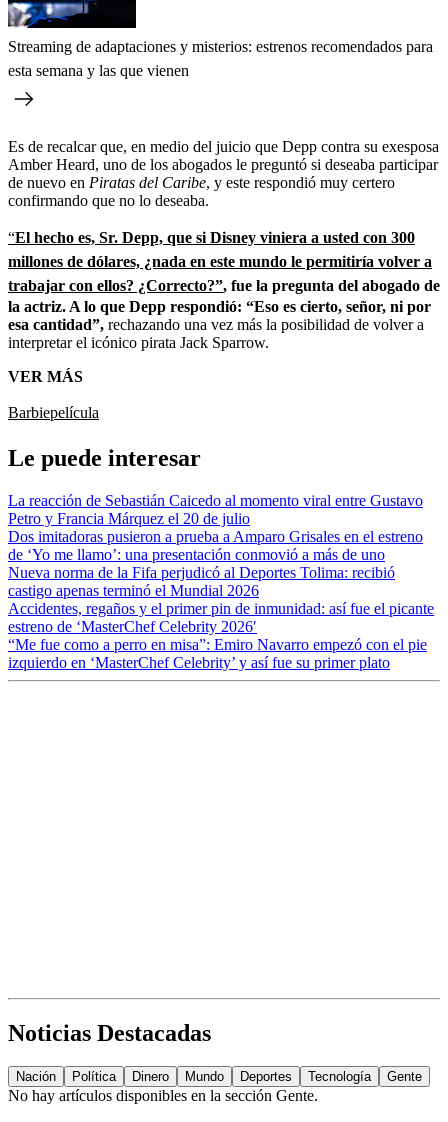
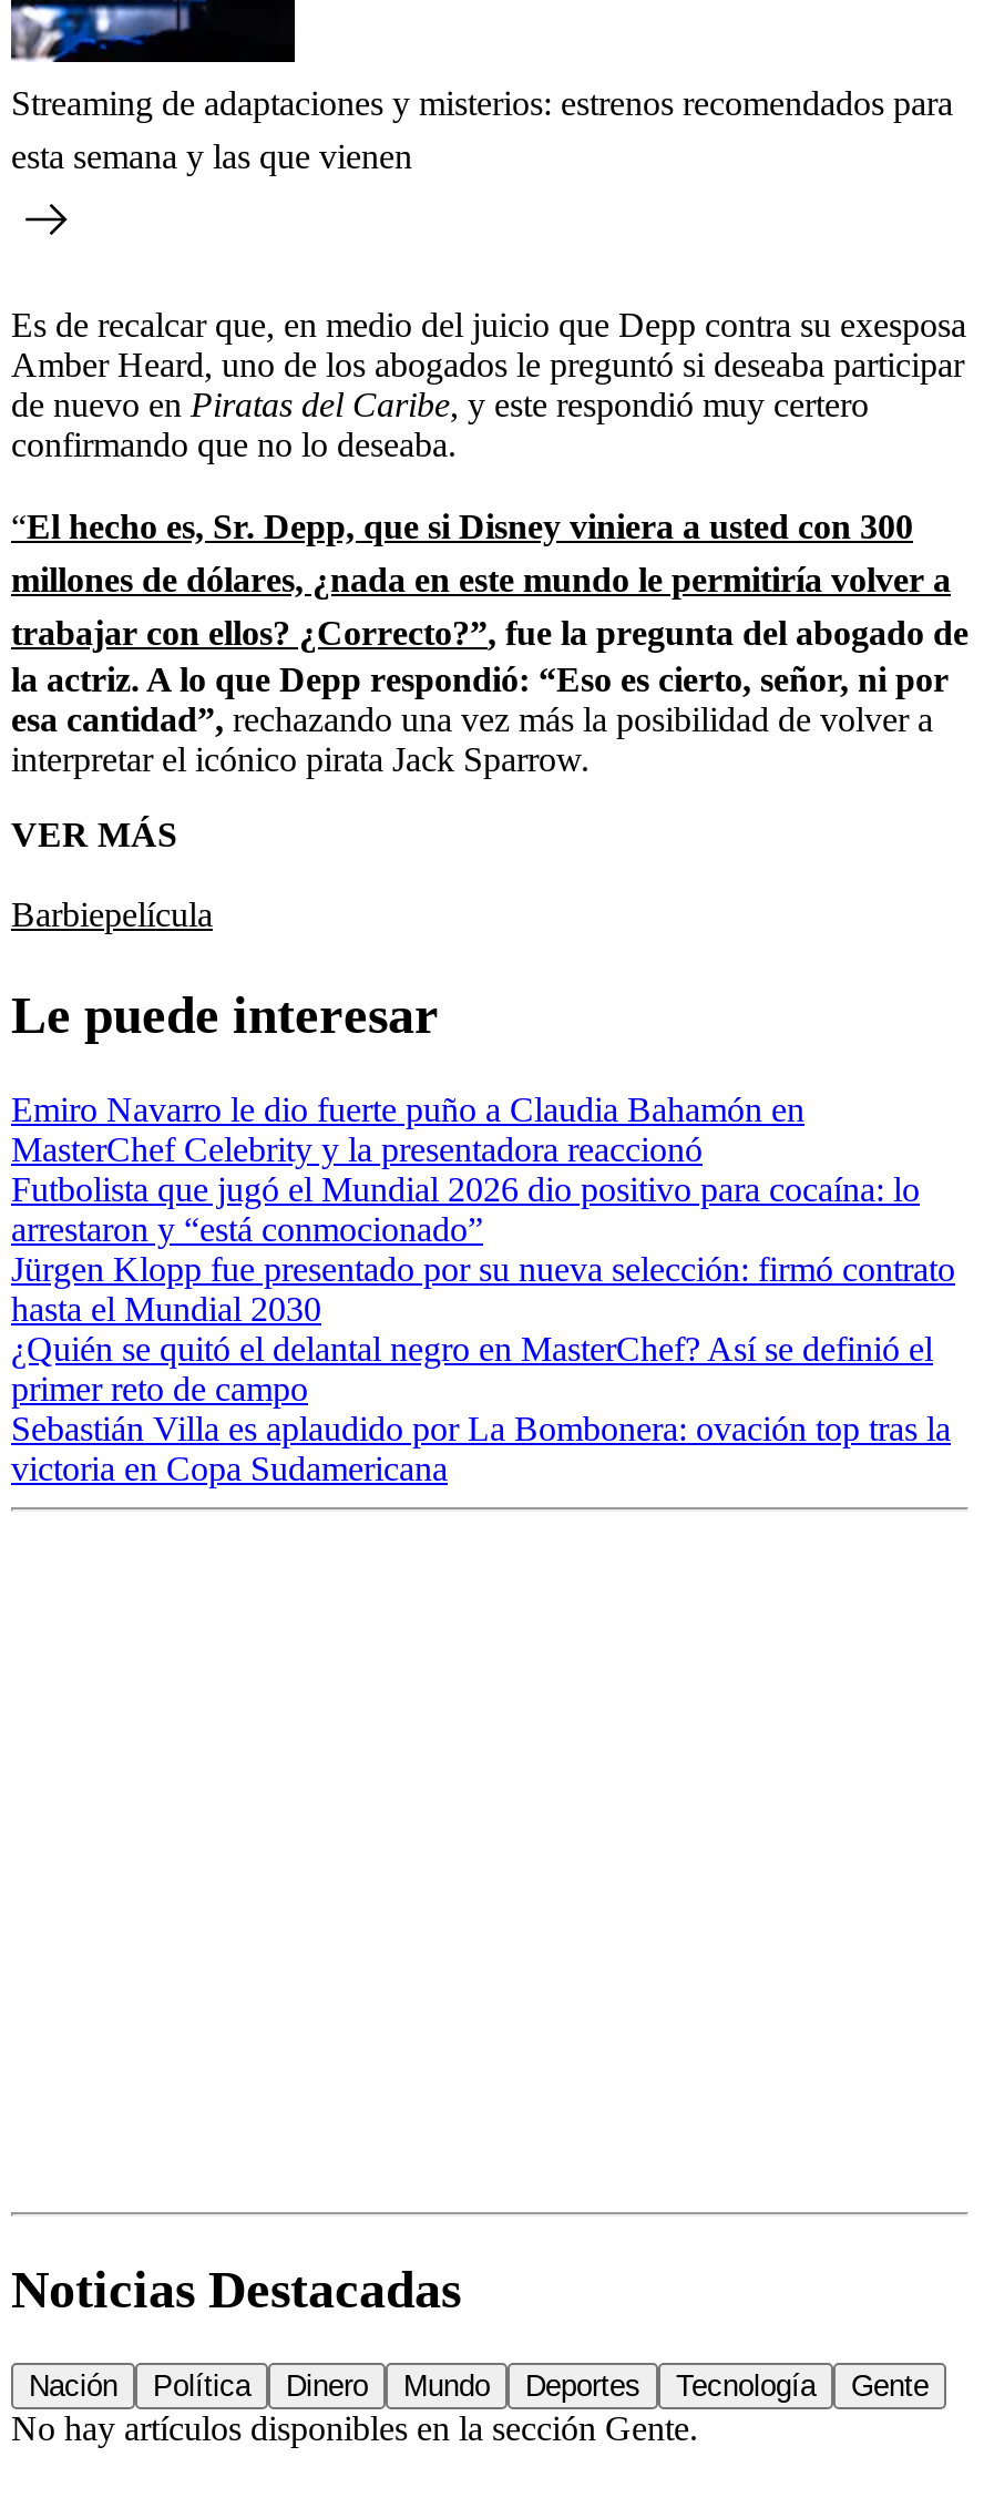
[8,492,434,671] La reacción de Sebastián Caicedo al momento viral entre Gustavo | Petro y Francia Márquez el 20 de julio | Dos imitadoras pusieron a prueba a Amparo Grisales en el estreno | de ‘Yo me llamo’: una presentación conmovió a más de uno | Nueva norma de la Fifa perjudicó al Deportes Tolima: recibió | castigo apenas terminó el Mundial 2026 | Accidentes, regaños y el primer pin de inmunidad: así fue el picante | estreno de ‘MasterChef Celebrity 2026′ | “Me fue como a perro en misa”: Emiro Navarro empezó con el pie | izquierdo en ‘MasterChef Celebrity’ y así fue su primer plato -> [11,1090,955,1486] Emiro Navarro le dio fuerte puño a Claudia Bahamón en | MasterChef Celebrity y la presentadora reaccionó | Futbolista que jugó el Mundial 2026 dio positivo para cocaína: lo | arrestaron y “está conmocionado” | Jürgen Klopp fue presentado por su nueva selección: firmó contrato | hasta el Mundial 2030 | ¿Quién se quitó el delantal negro en MasterChef? Así se definió el | primer reto de campo | Sebastián Villa es aplaudido por La Bombonera: ovación top tras la | victoria en Copa Sudamericana

